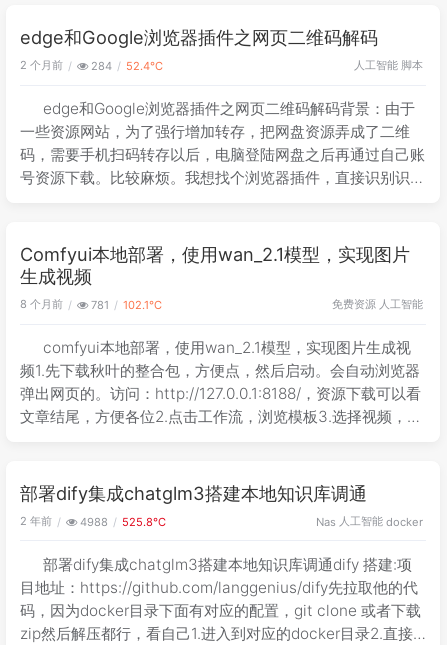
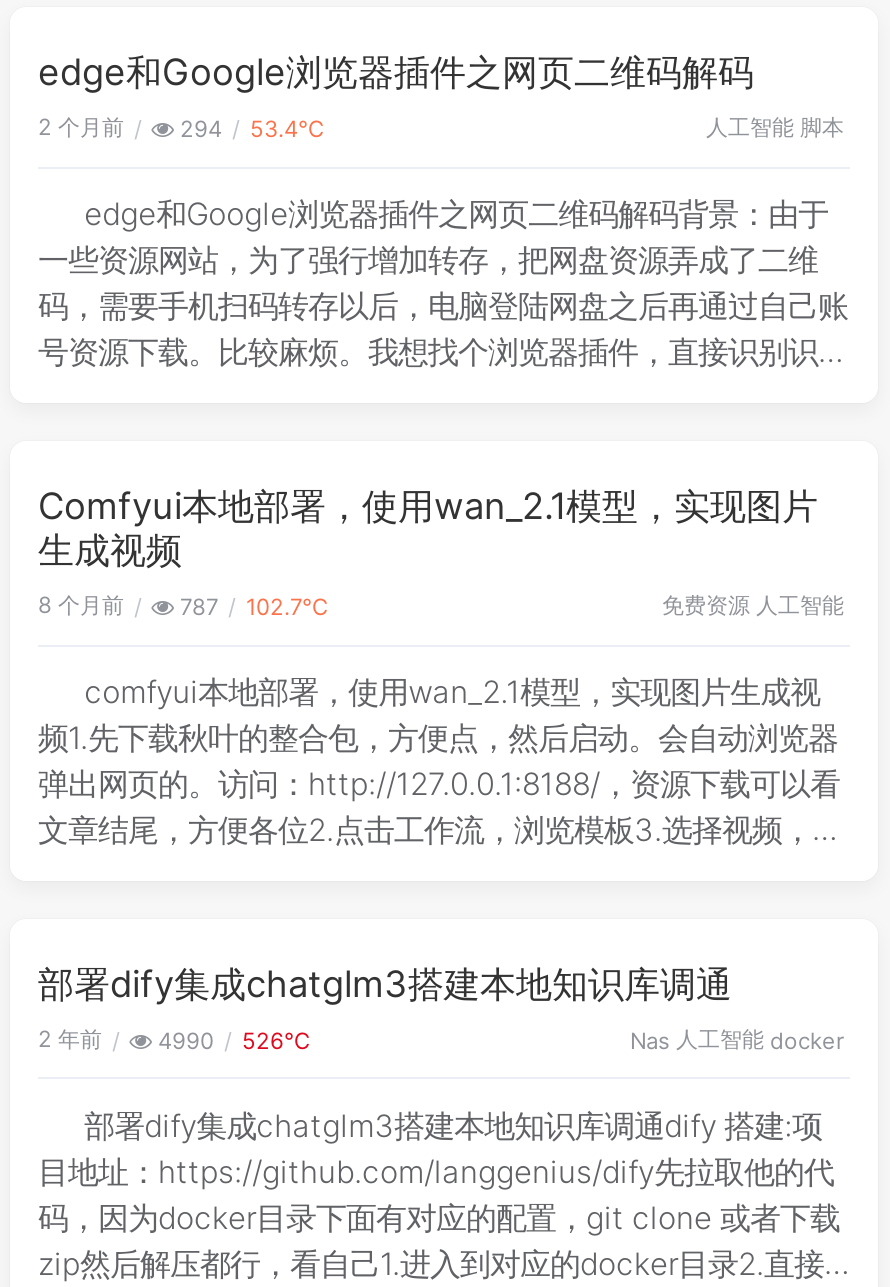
[91,59,112,73] 284 -> [180,115,222,143] 294
[126,59,163,73] 52.4℃ -> [250,115,324,143] 53.4℃
[91,298,109,312] 781 -> [180,593,218,621] 787
[123,298,162,312] 102.1℃ -> [246,593,328,621] 102.7℃
[80,515,108,529] 4988 -> [158,1027,214,1055] 4990
[122,515,166,529] 525.8℃ -> [242,1027,310,1055] 526℃

